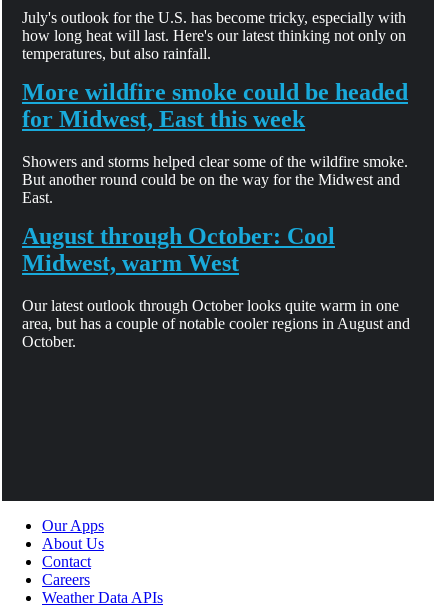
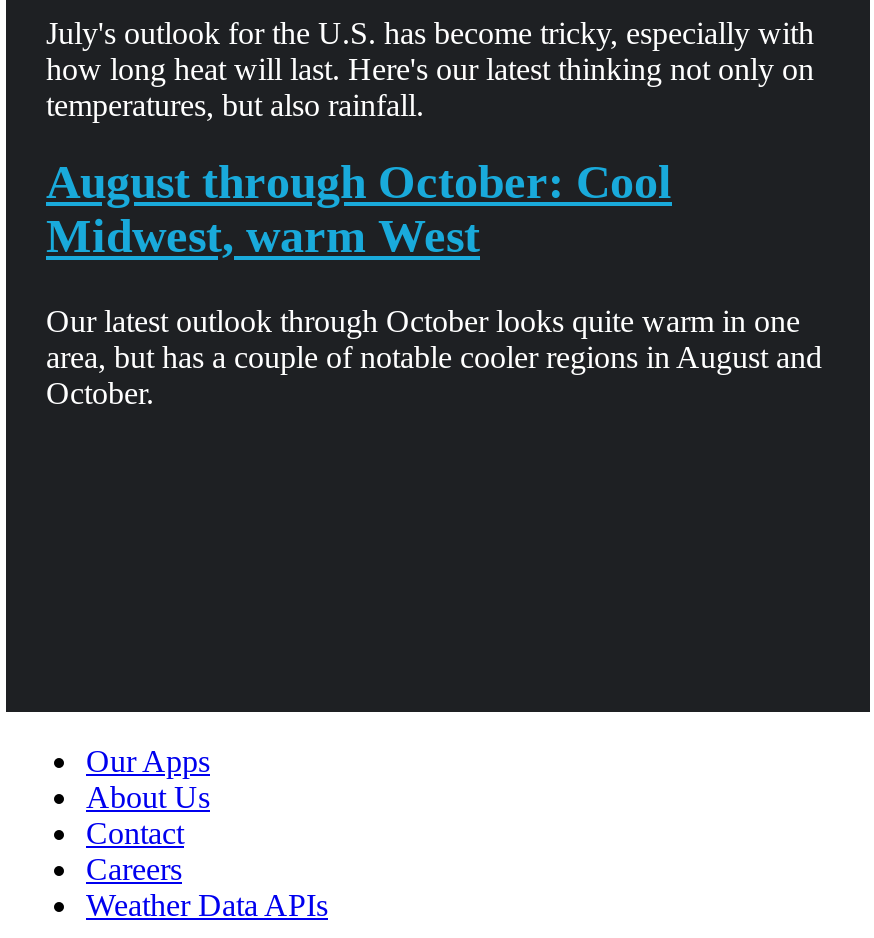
[22,79,408,206] More wildfire smoke could be headed | for Midwest, East this week | Showers and storms helped clear some of the wildfire smoke. | But another round could be on the way for the Midwest and | East. -> none

